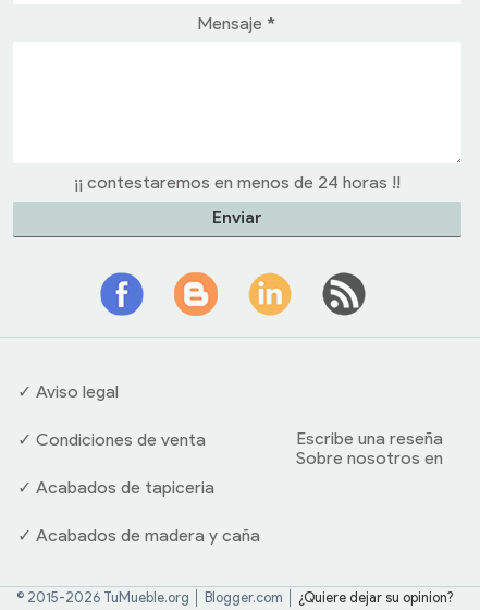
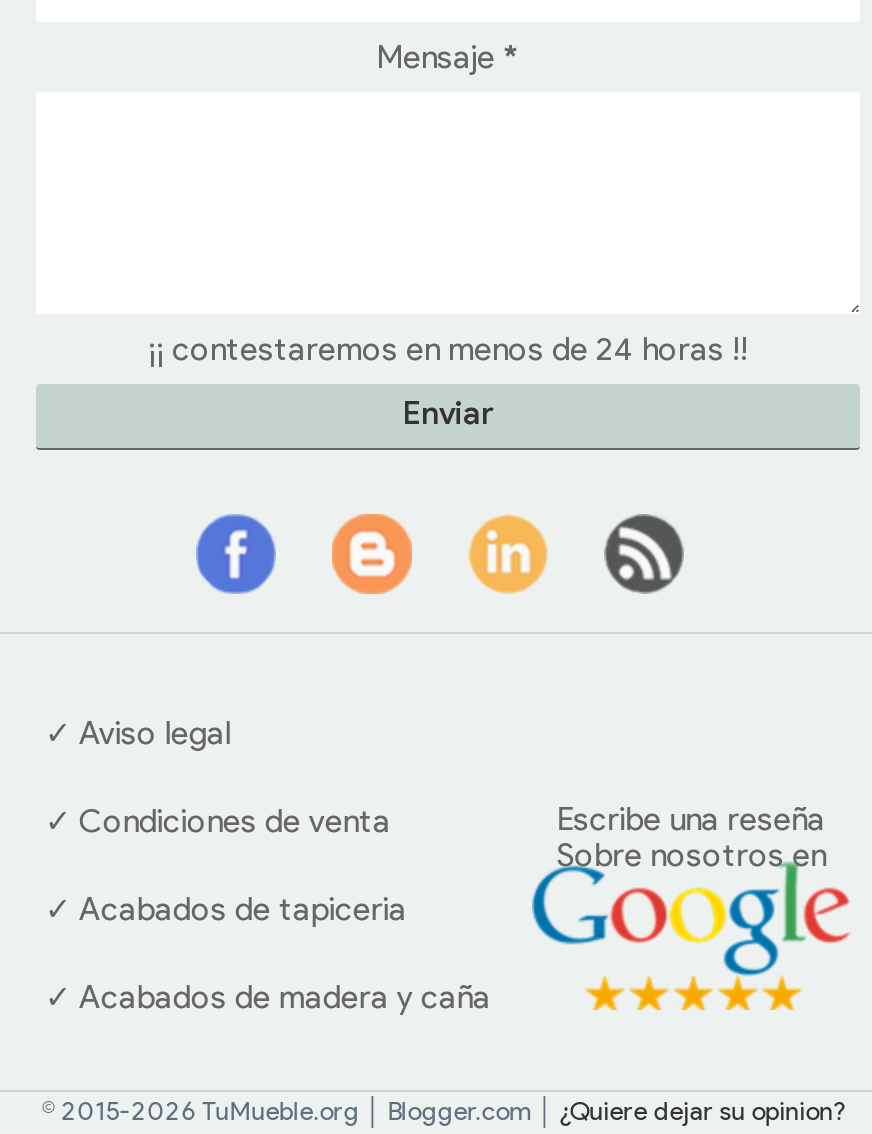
none -> [530,870,850,1012] [image]

